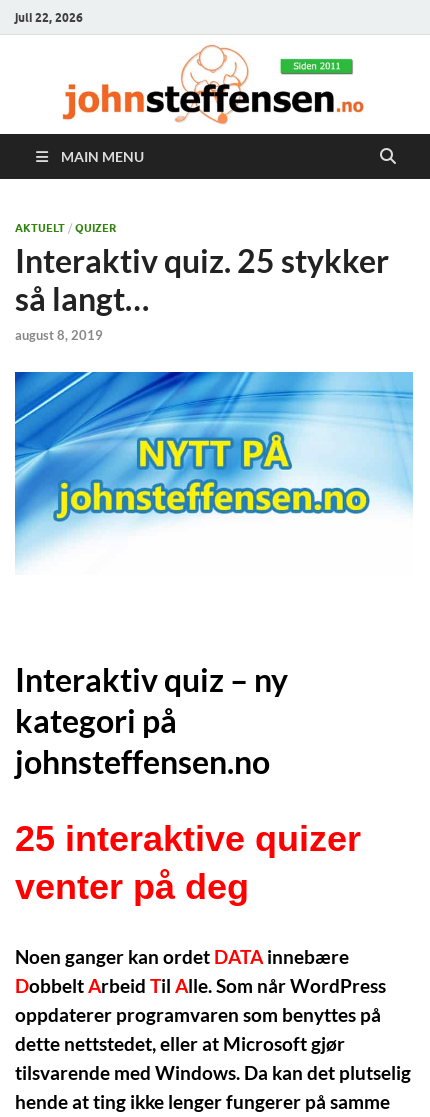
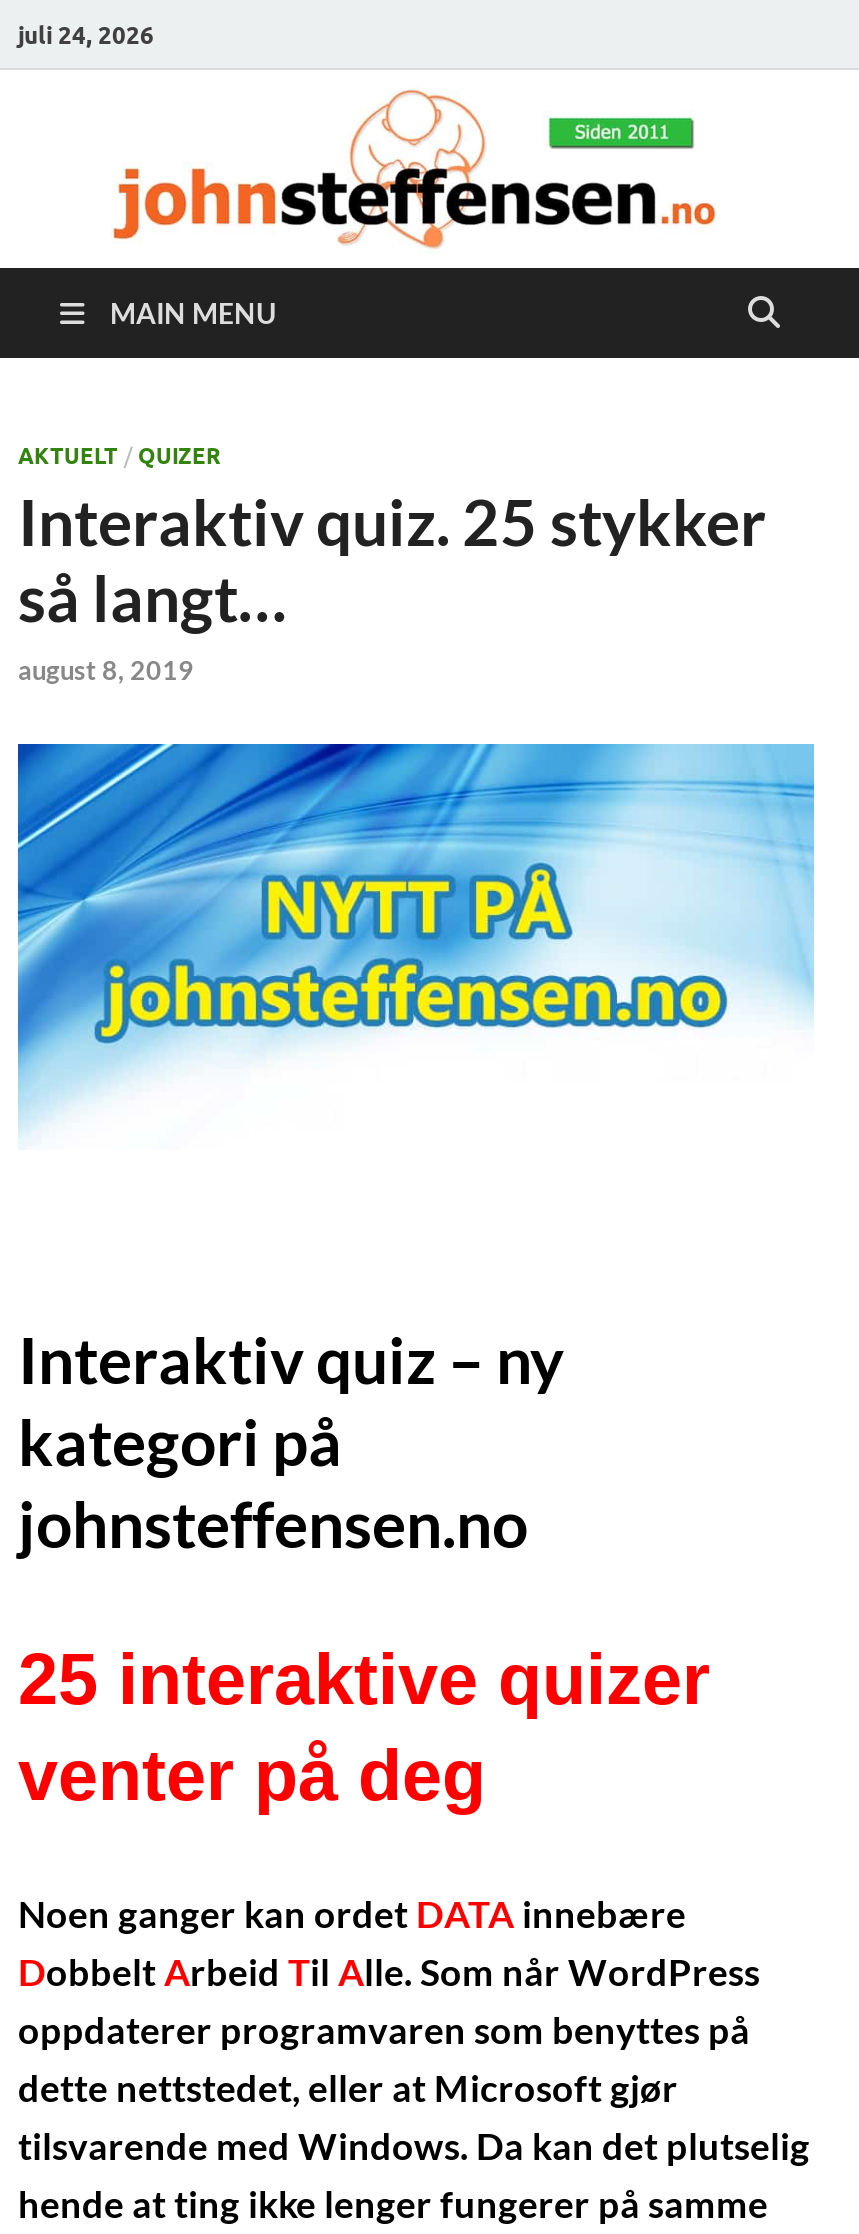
[15,9,83,24] juli 22, 2026 -> [18,19,154,49] juli 24, 2026

